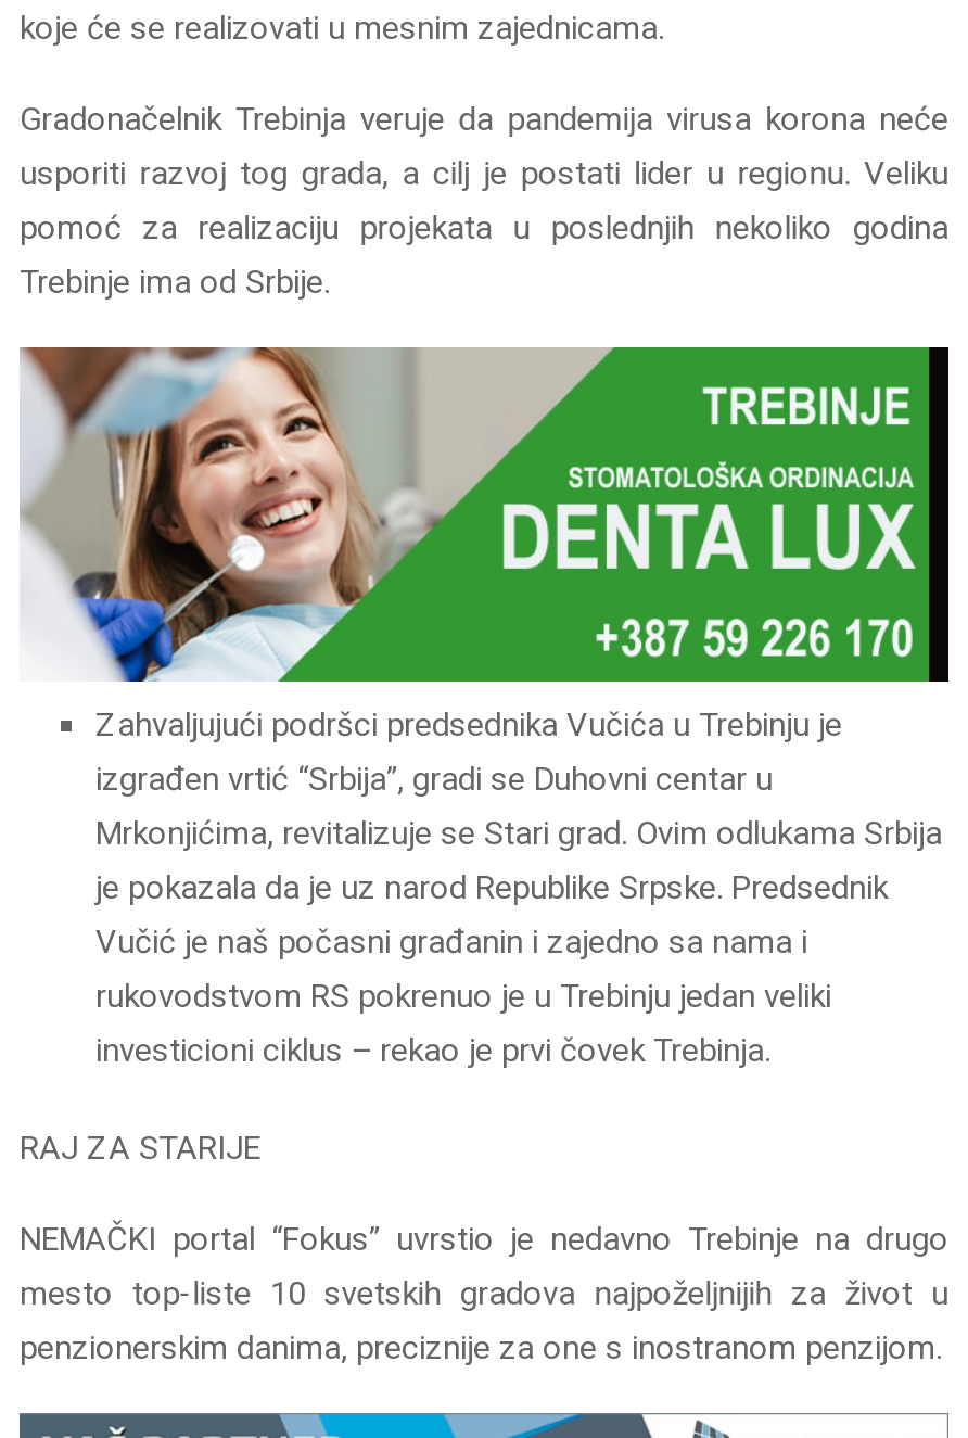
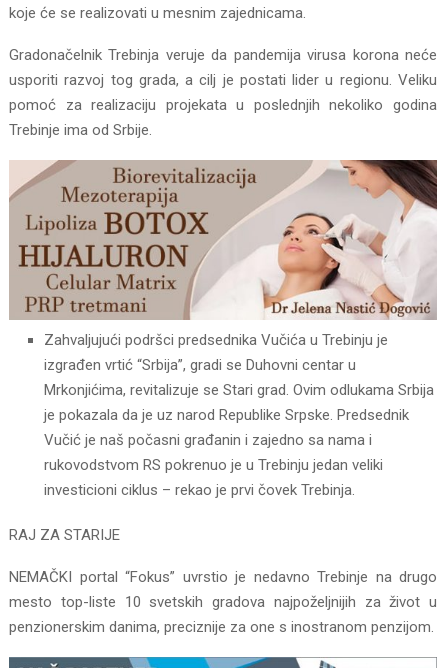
[22,345,951,684] [image] -> [9,159,438,321] [image]

